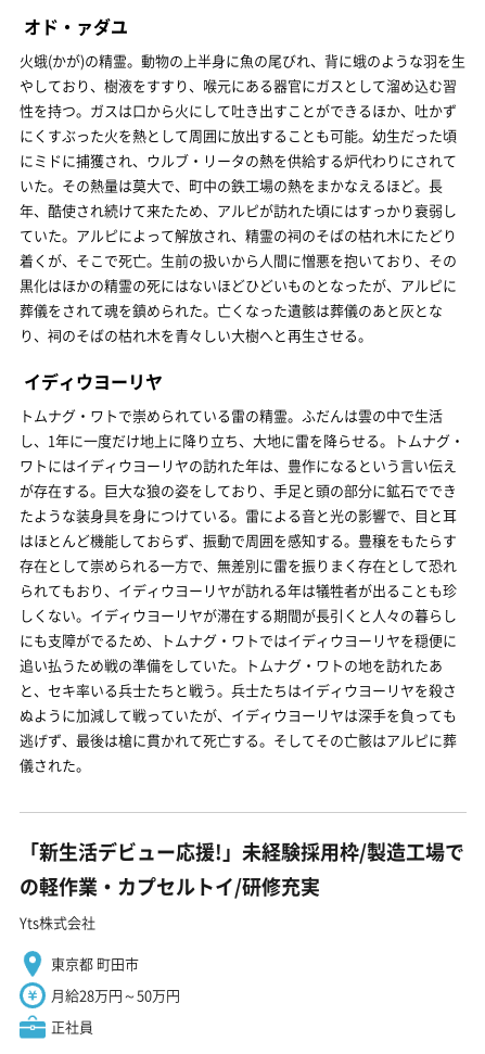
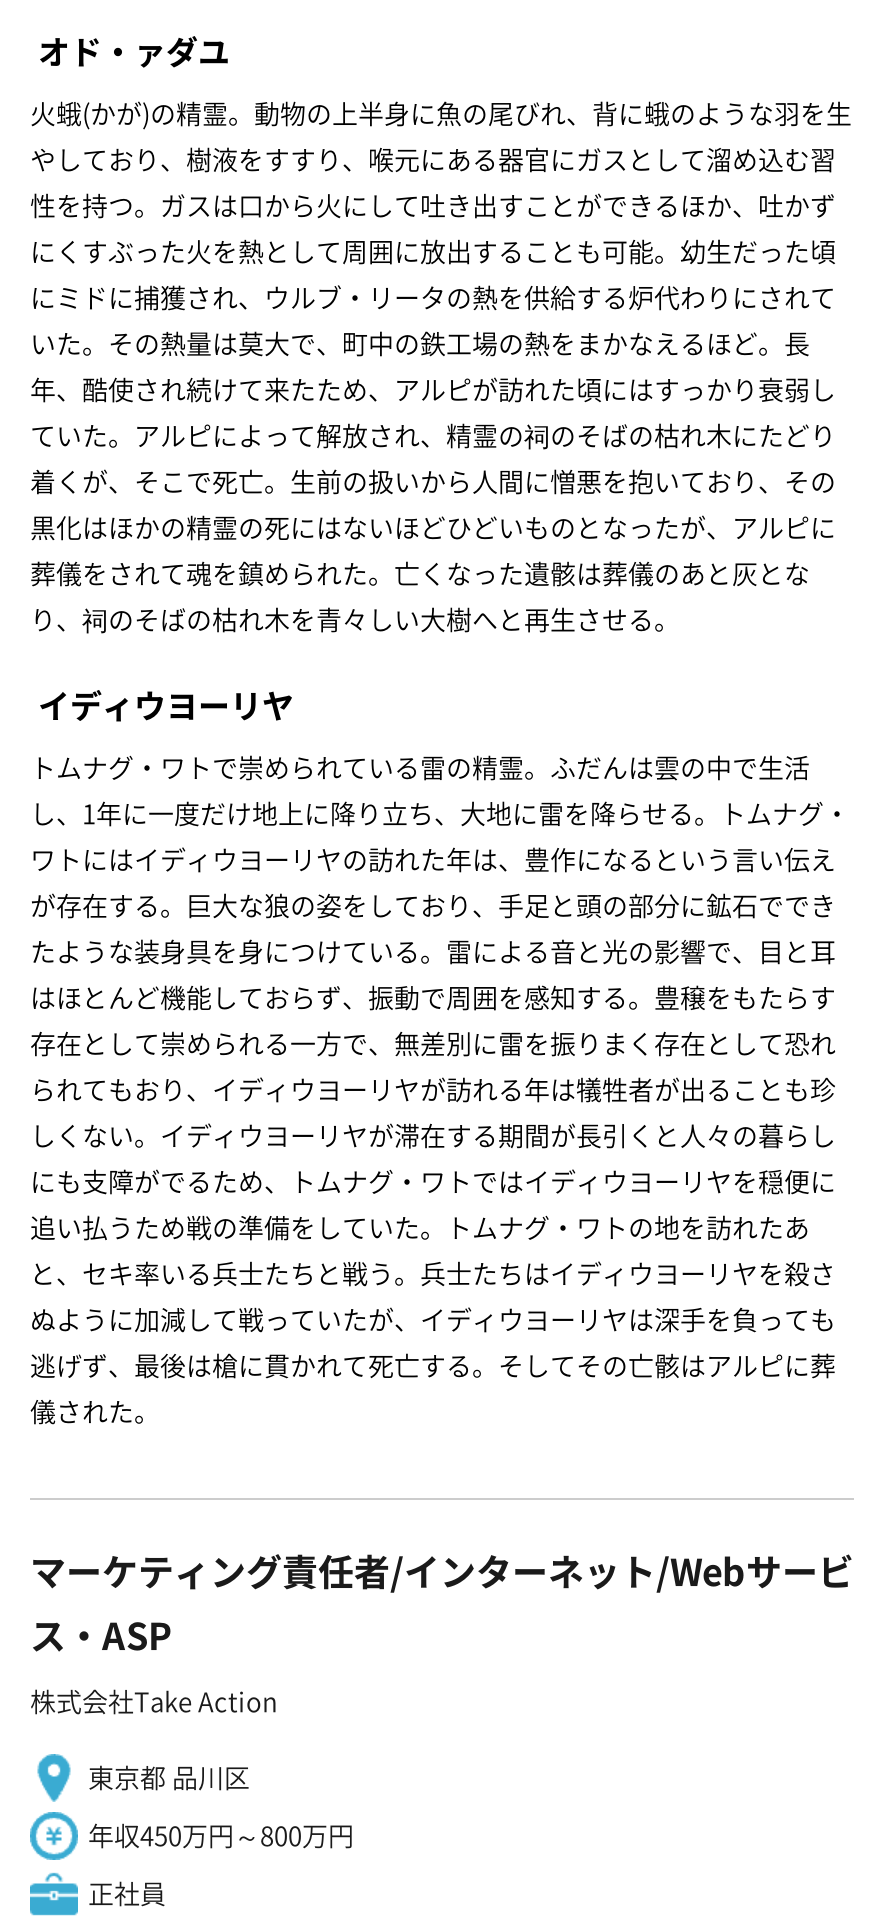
[20,836,464,932] 「新生活デビュー応援!」未経験採用枠/製造工場で | の軽作業・カプセルトイ/研修充実 | Yts株式会社 -> [30,1543,854,1719] マーケティング責任者/インターネット/Webサービ | ス・ASP | 株式会社Take Action
[51,953,139,973] 東京都 町田市 -> [88,1757,250,1795] 東京都 品川区
[51,984,180,1005] 月給28万円～50万円 -> [88,1815,354,1853] 年収450万円～800万円

